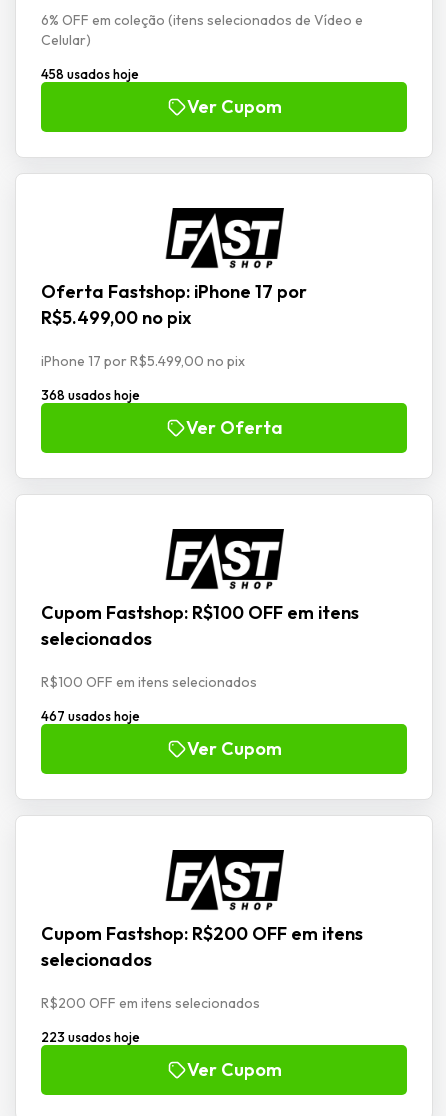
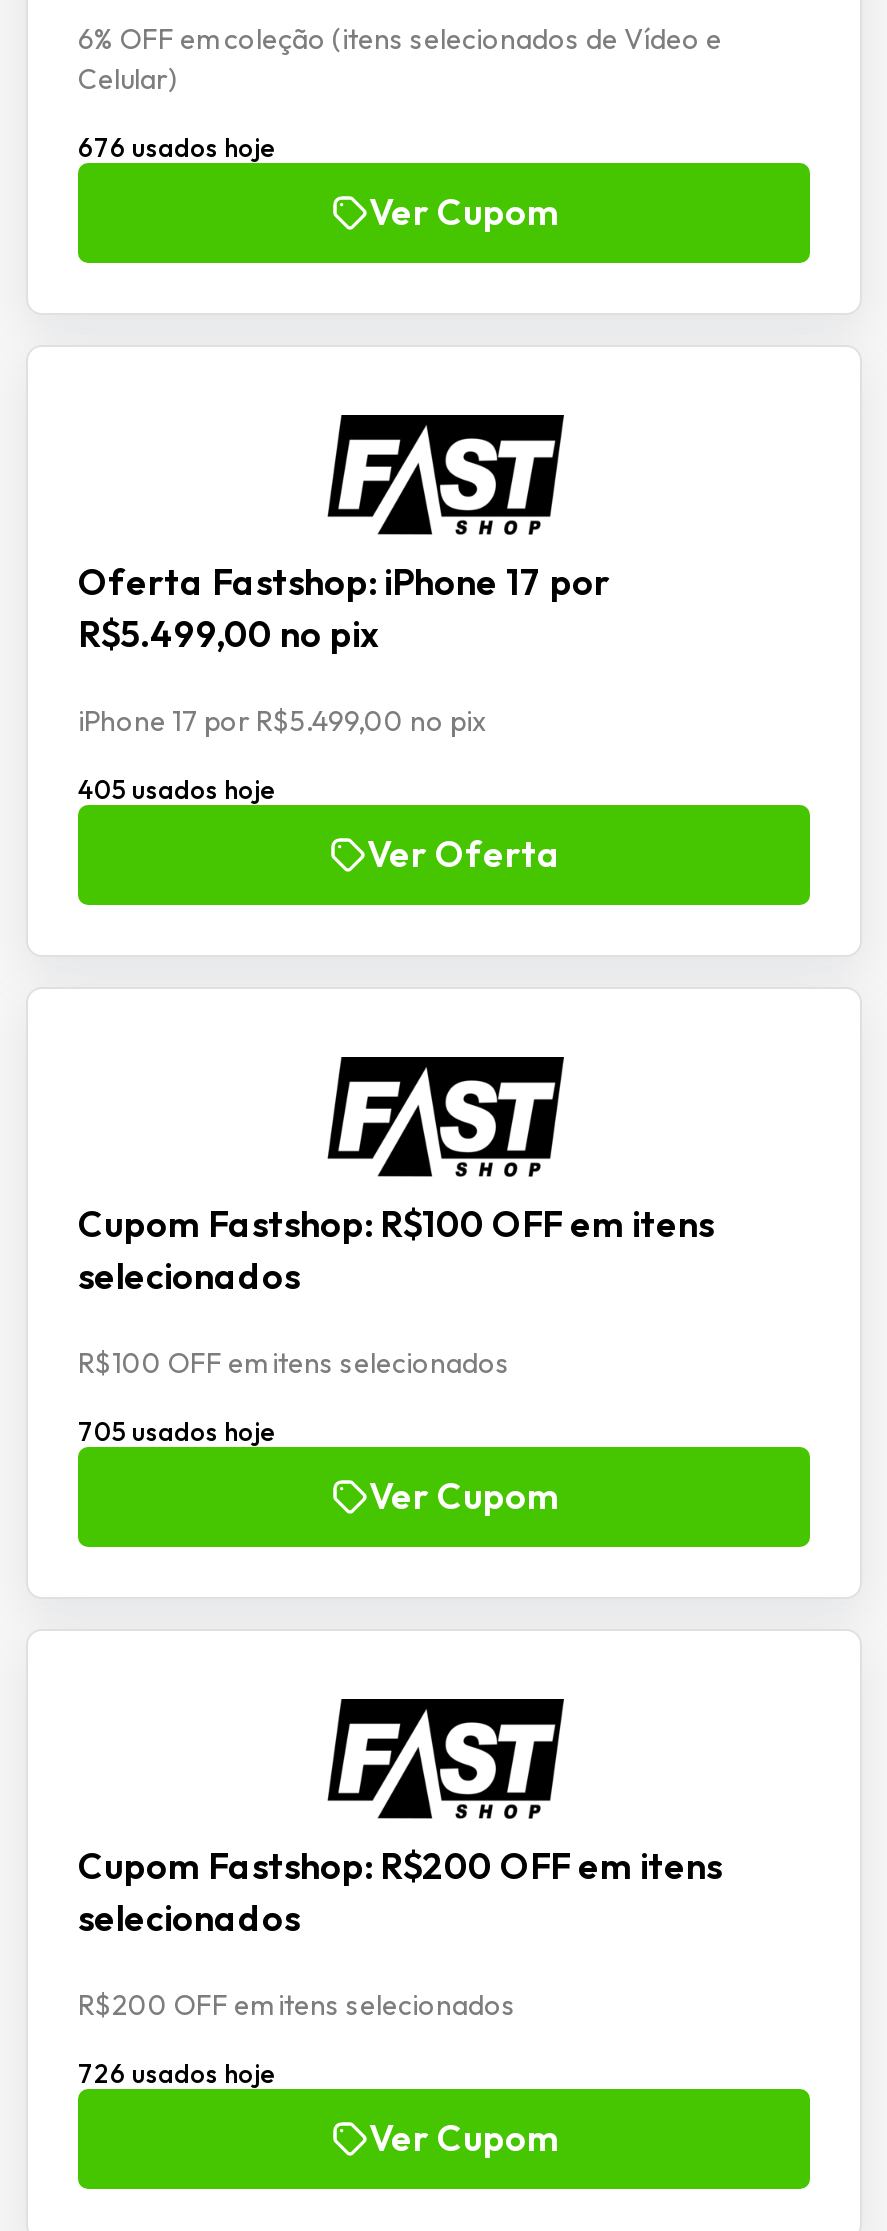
[41,65,139,81] 458 usados hoje -> [78,130,276,162] 676 usados hoje
[41,386,140,402] 368 usados hoje -> [78,772,276,804] 405 usados hoje
[41,707,140,723] 467 usados hoje -> [78,1414,276,1446] 705 usados hoje
[41,1028,140,1044] 223 usados hoje -> [78,2056,276,2088] 726 usados hoje

